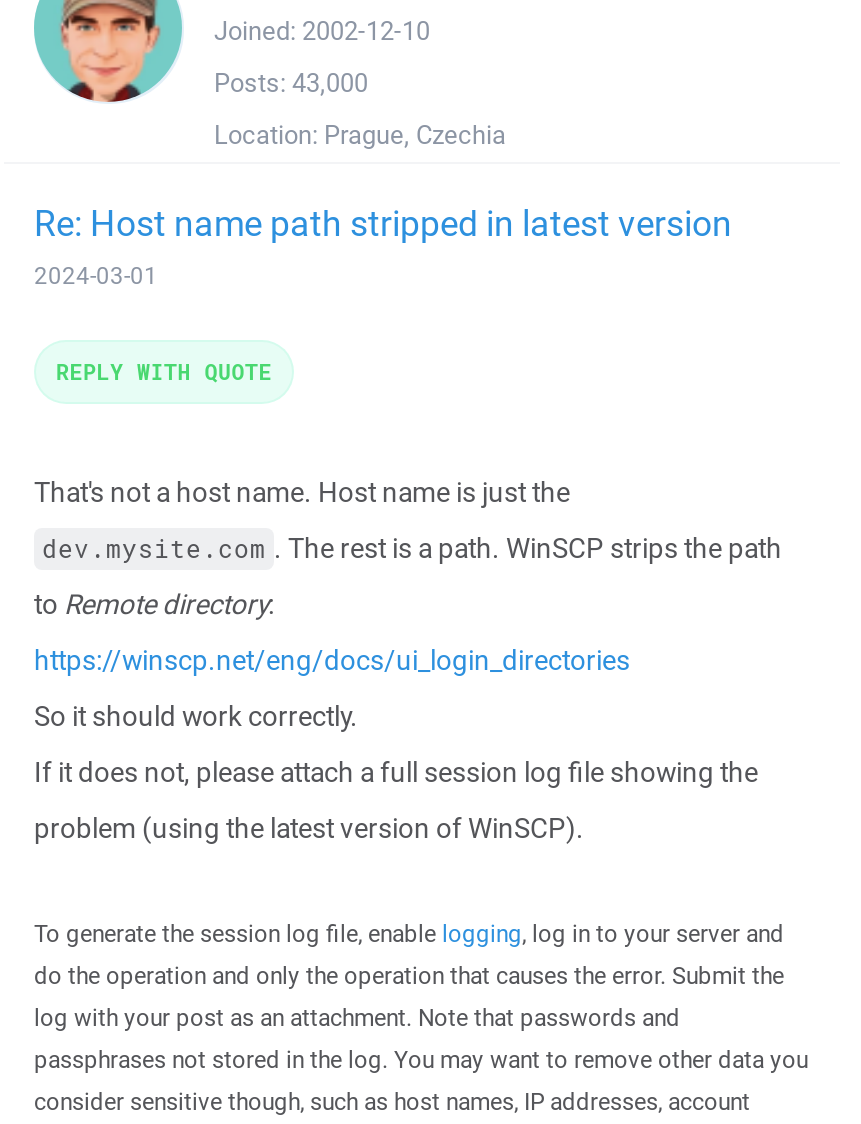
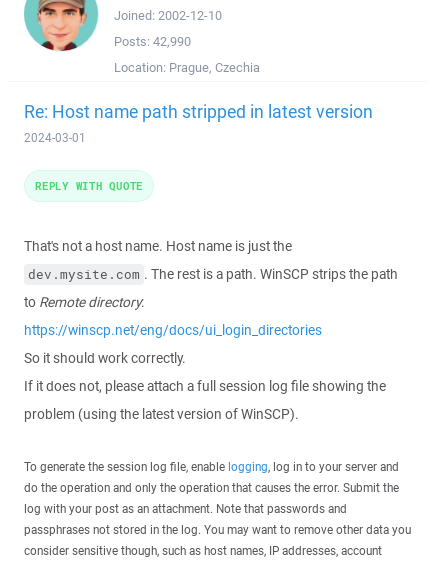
[214,66,368,100] Posts: 43,000 -> [114,33,191,50] Posts: 42,990

